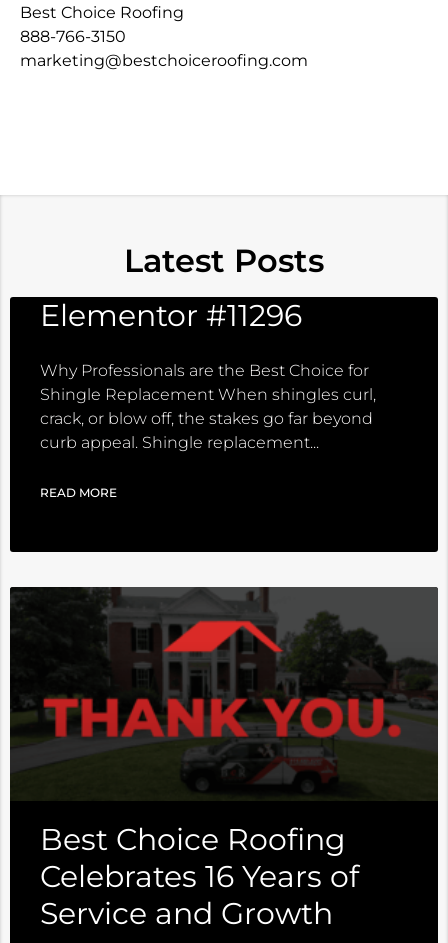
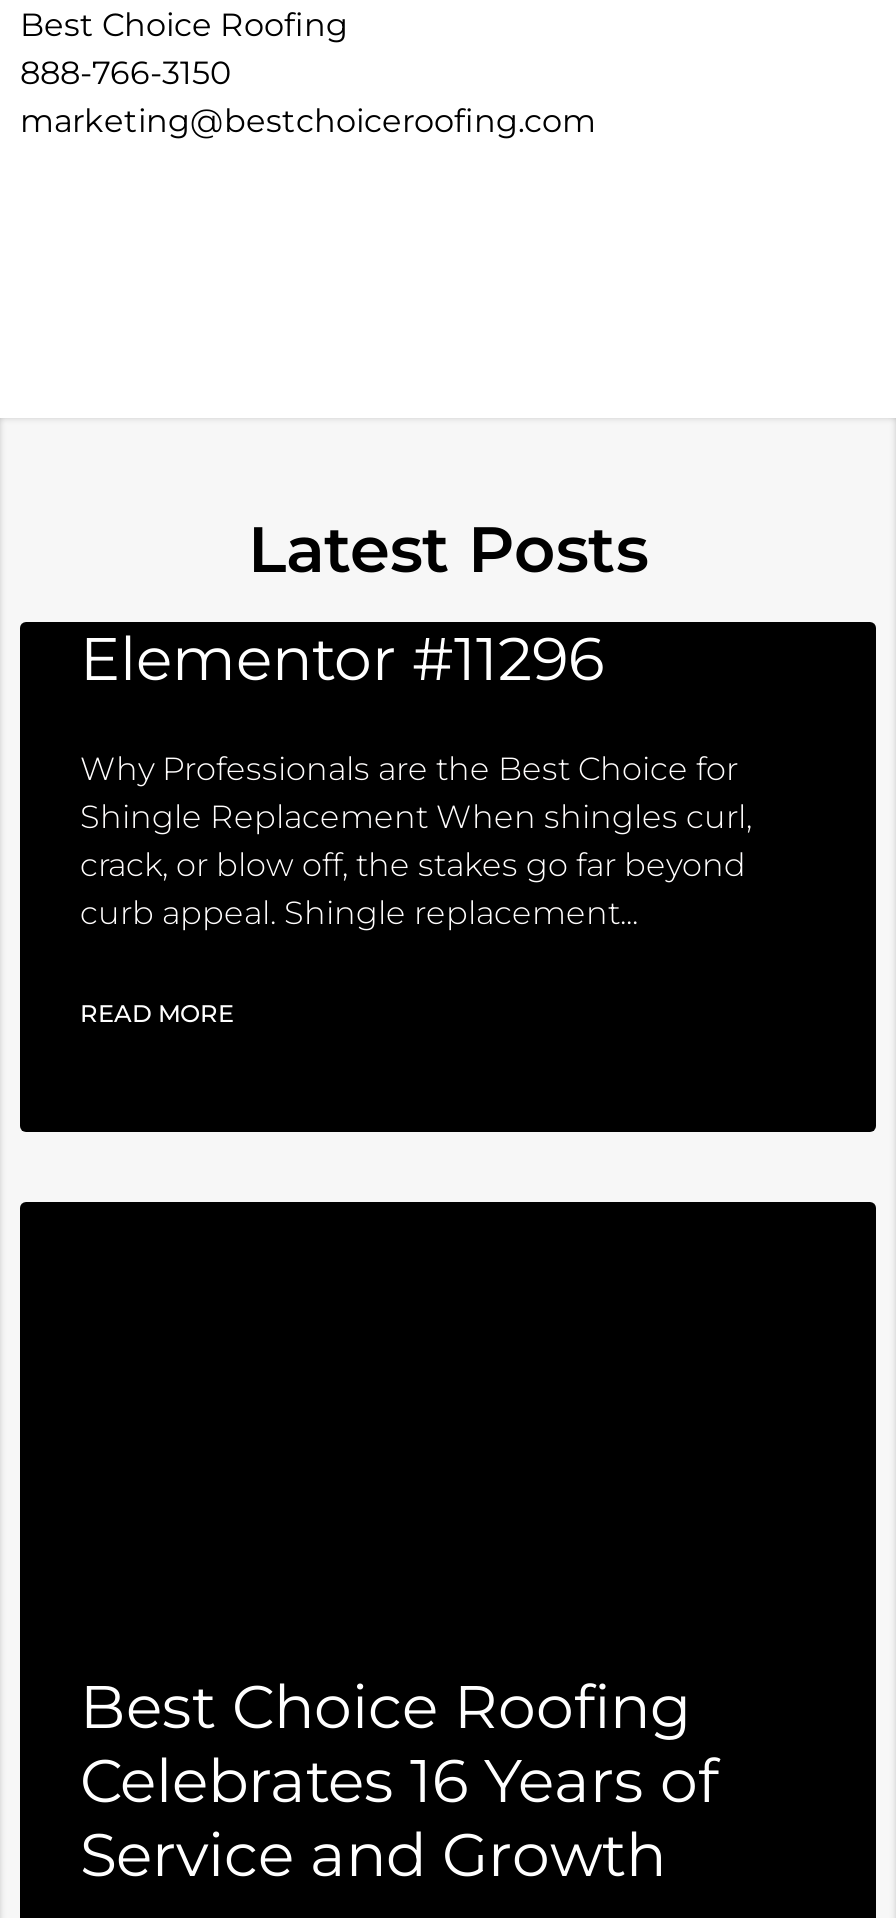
[11,587,438,799] [image] -> none

